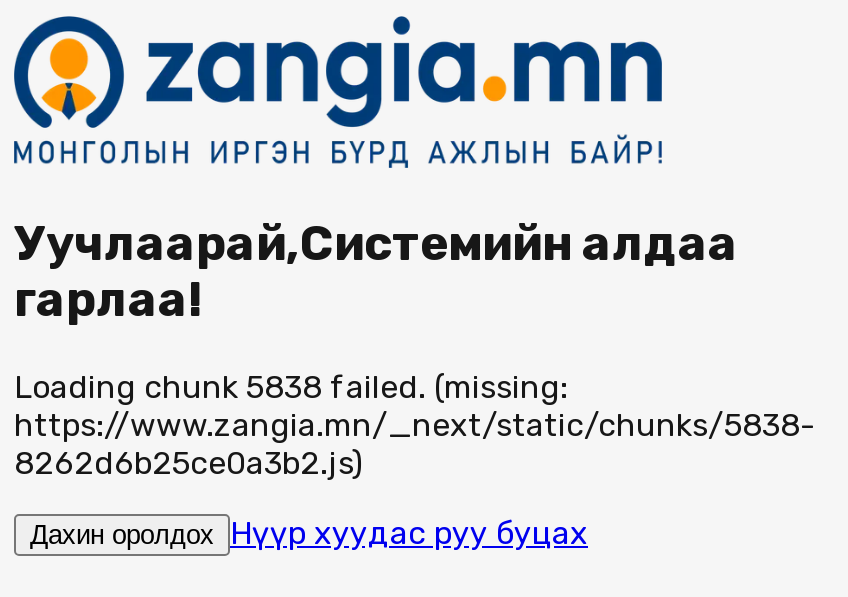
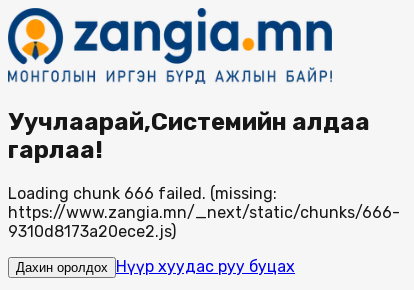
[14,368,816,482] Loading chunk 5838 failed. (missing: | https://www.zangia.mn/_next/static/chunks/5838- | 8262d6b25ce0a3b2.js) -> [8,184,400,241] Loading chunk 666 failed. (missing: | https://www.zangia.mn/_next/static/chunks/666- | 9310d8173a20ece2.js)

